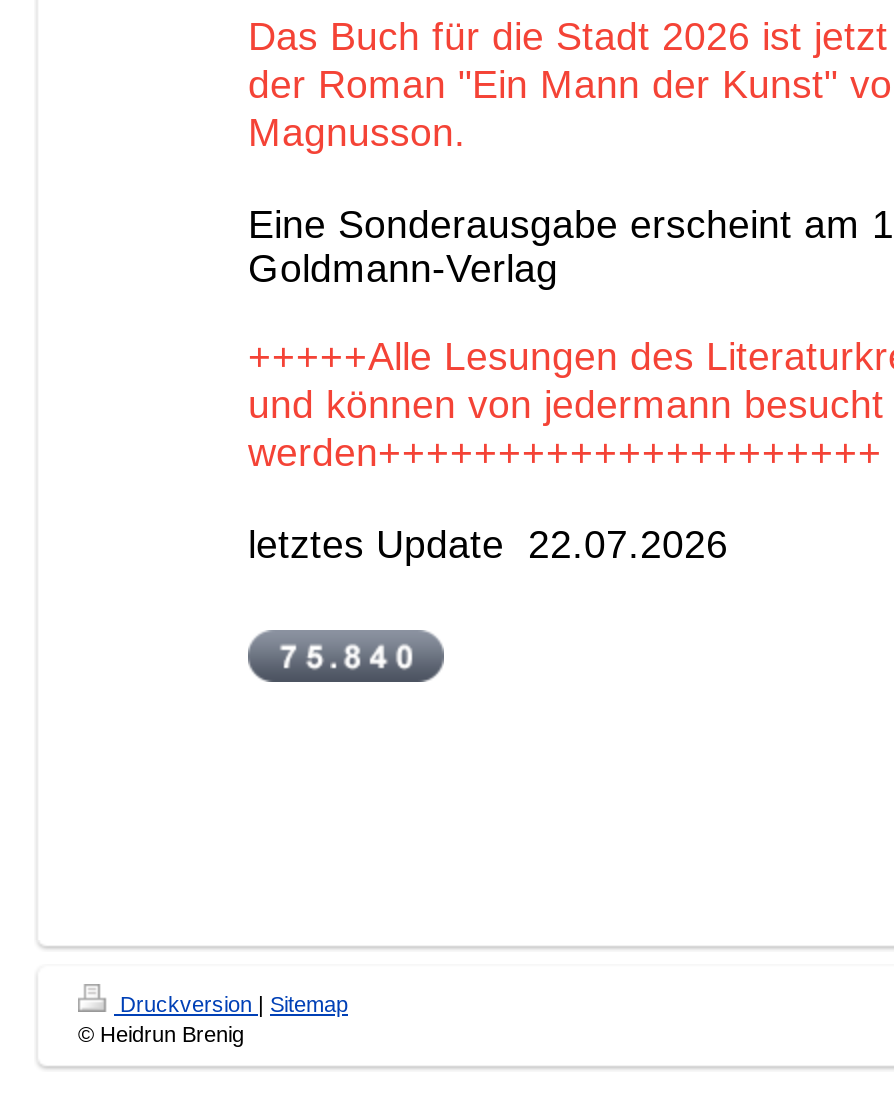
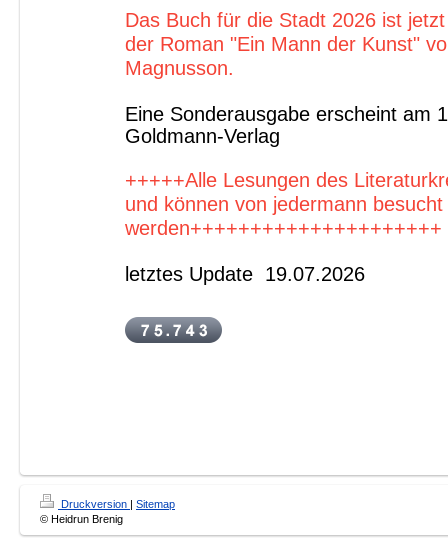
[248,522,728,566] letztes Update 22.07.2026 -> [125,263,365,285] letztes Update 19.07.2026

